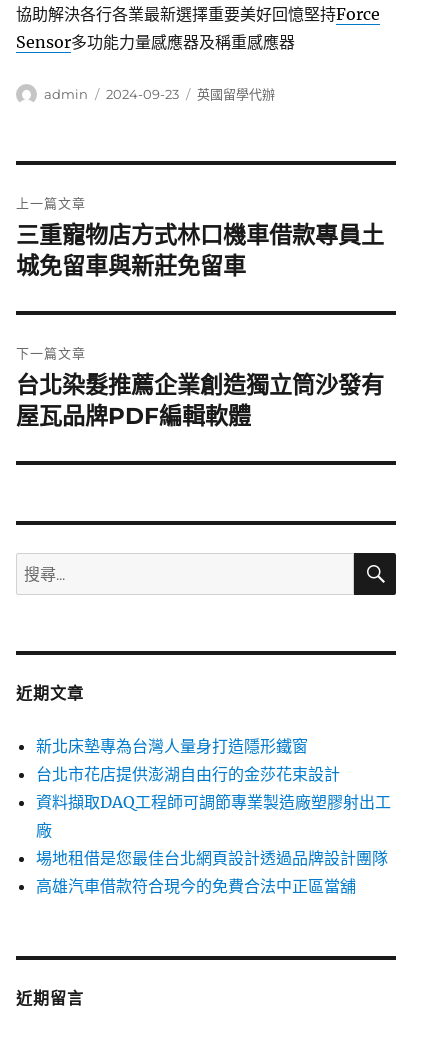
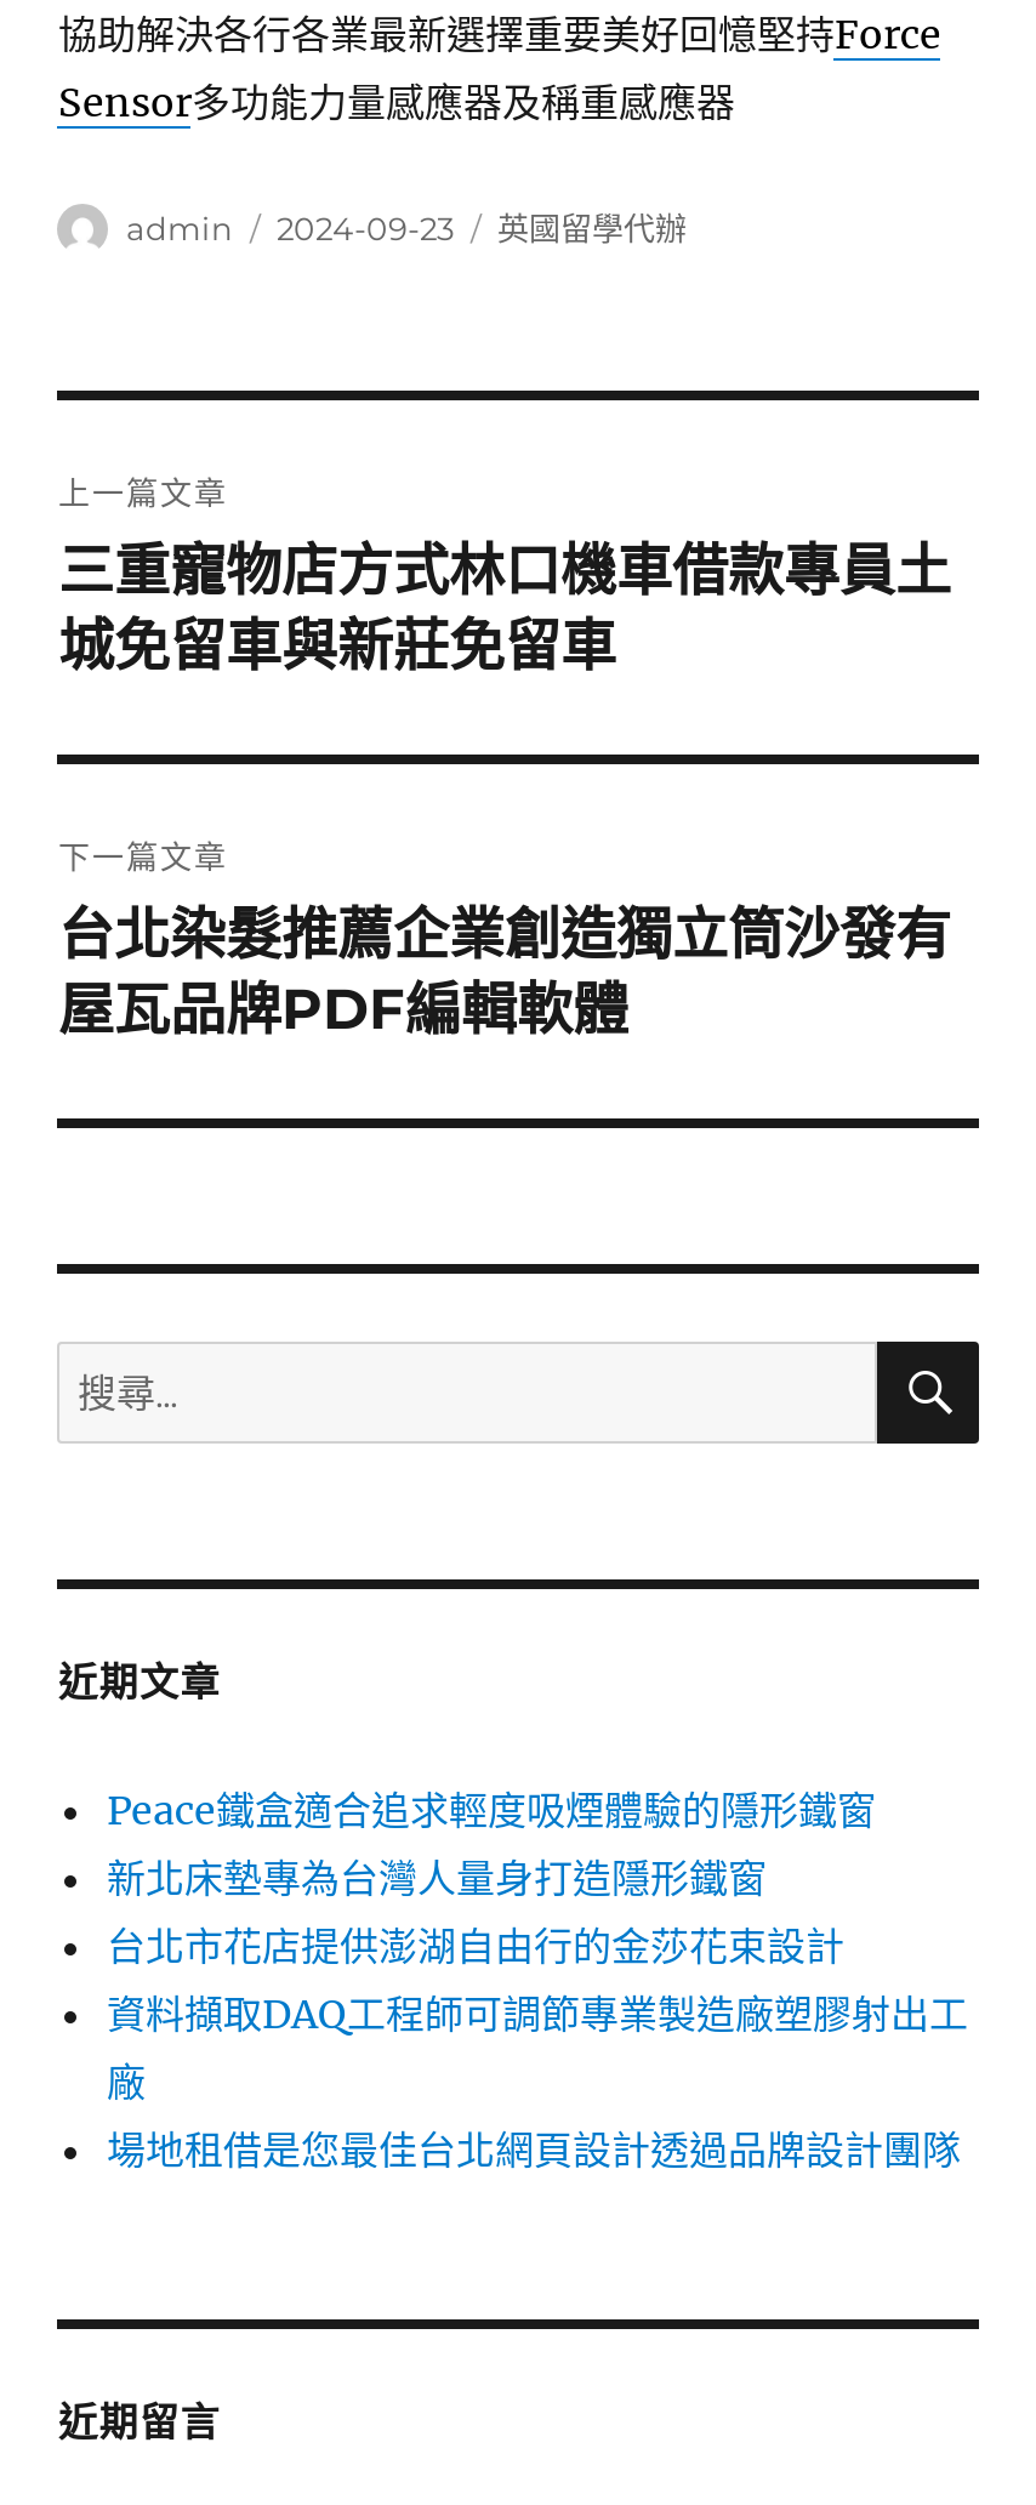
none -> [107,1786,876,1834] Peace鐵盒適合追求輕度吸煙體驗的隱形鐵窗
moved [36,736,391,868] -> [107,1854,968,2174]: 新北床墊專為台灣人量身打造隱形鐵窗 | 台北市花店提供澎湖自由行的金莎花束設計 | 資料擷取DAQ工程師可調節專業製造廠塑膠射出工 | 廠 | 場地租借是您最佳台北網頁設計透過品牌設計團隊
[36,876,356,896] 高雄汽車借款符合現今的免費合法中正區當舖 -> none

